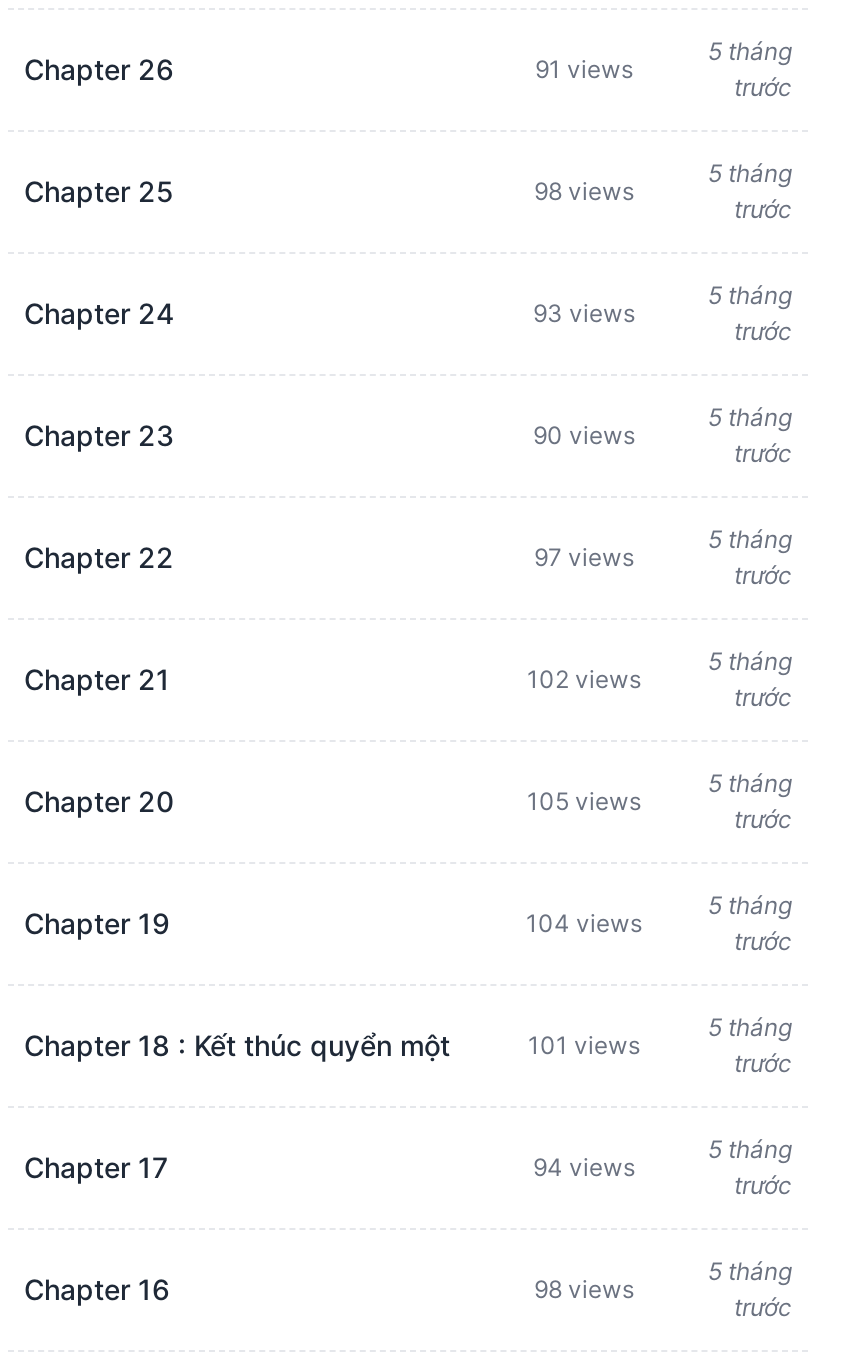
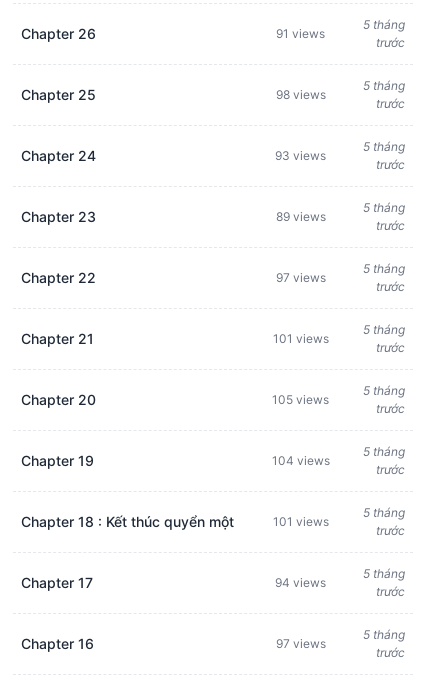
[533,419,635,449] 90 views -> [276,209,326,224] 89 views
[527,663,641,693] 102 views -> [273,331,329,346] 101 views
[534,1273,634,1303] 98 views -> [276,636,326,651] 97 views

